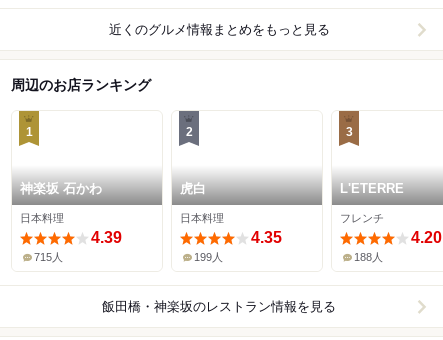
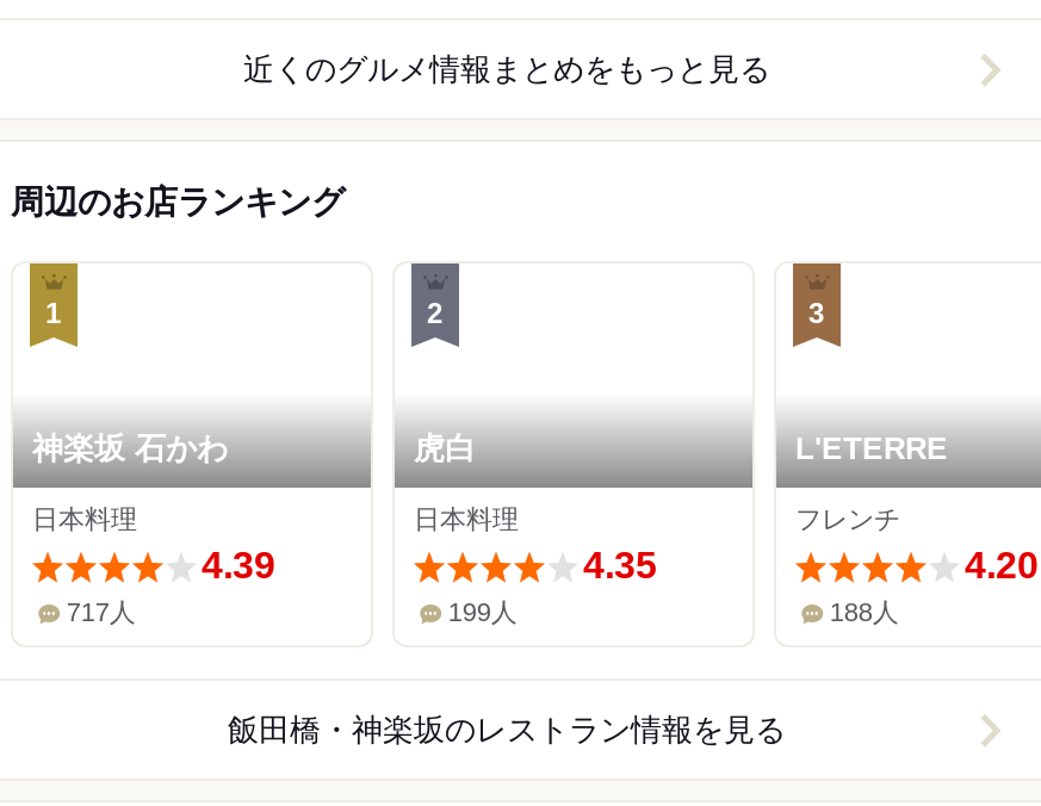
[34,251,63,263] 715人 -> [67,598,136,627] 717人

